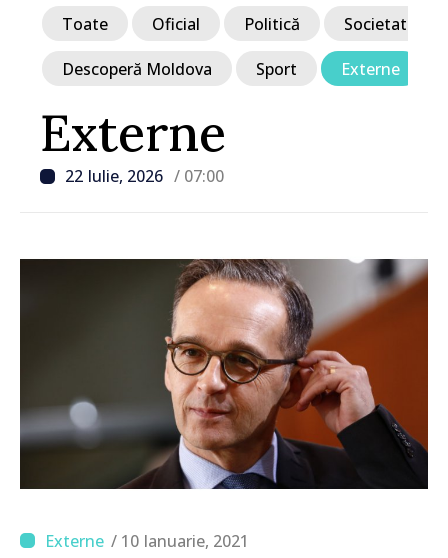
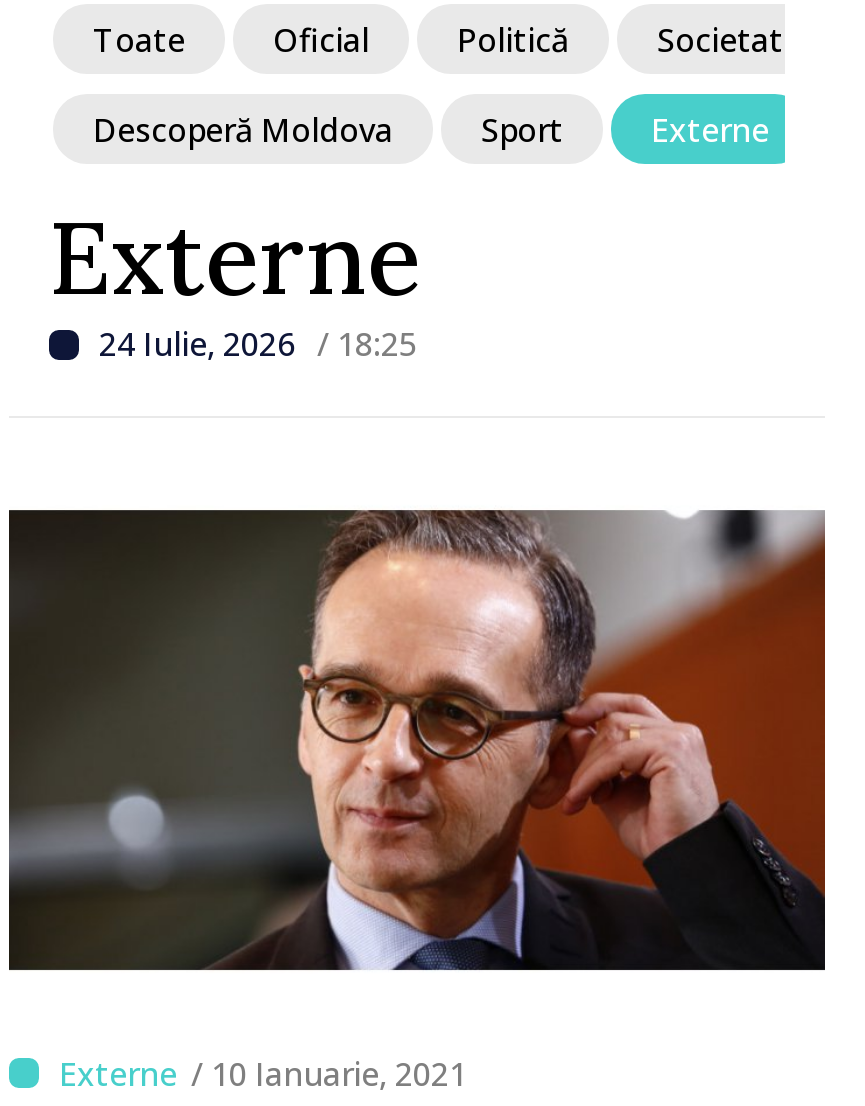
[65,165,224,187] 22 Iulie, 2026 / 07:00 -> [99,322,417,366] 24 Iulie, 2026 / 18:25

